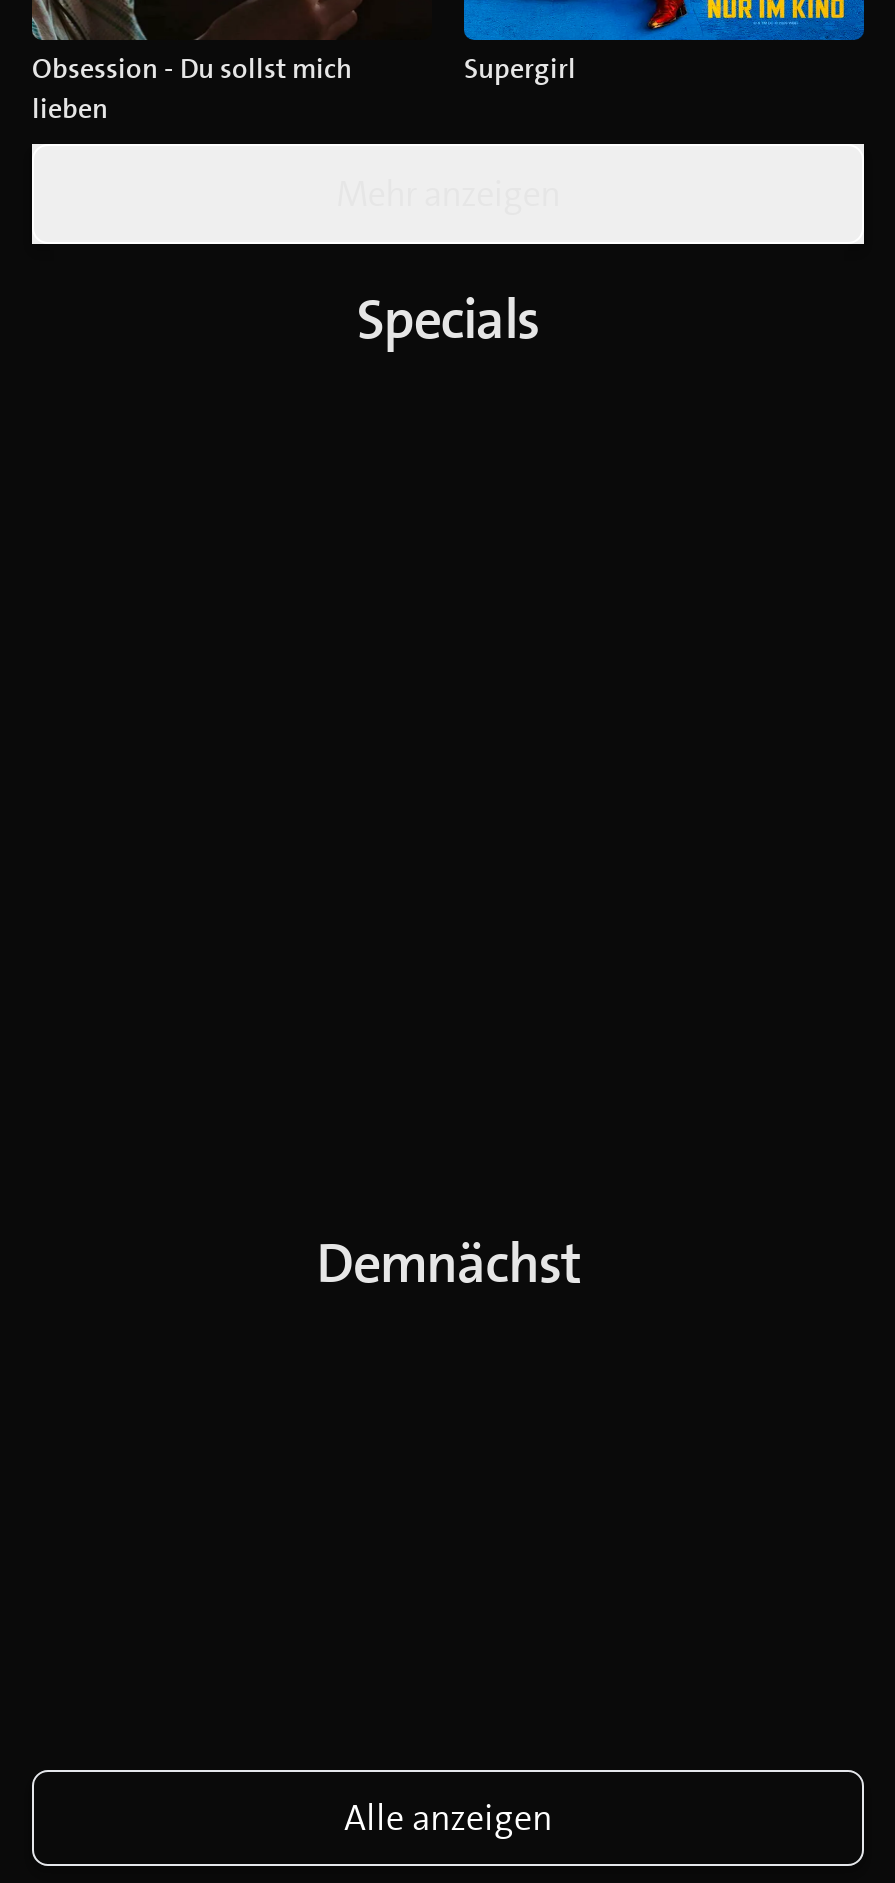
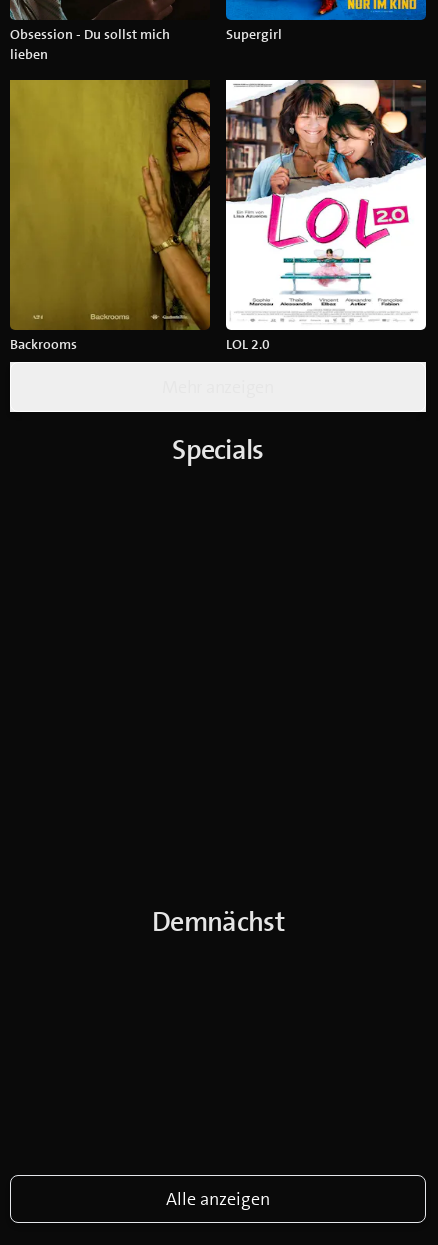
none -> [9,72,270,353] [image] | Backrooms | LOL 2.0
none -> [225,72,427,331] [image]

